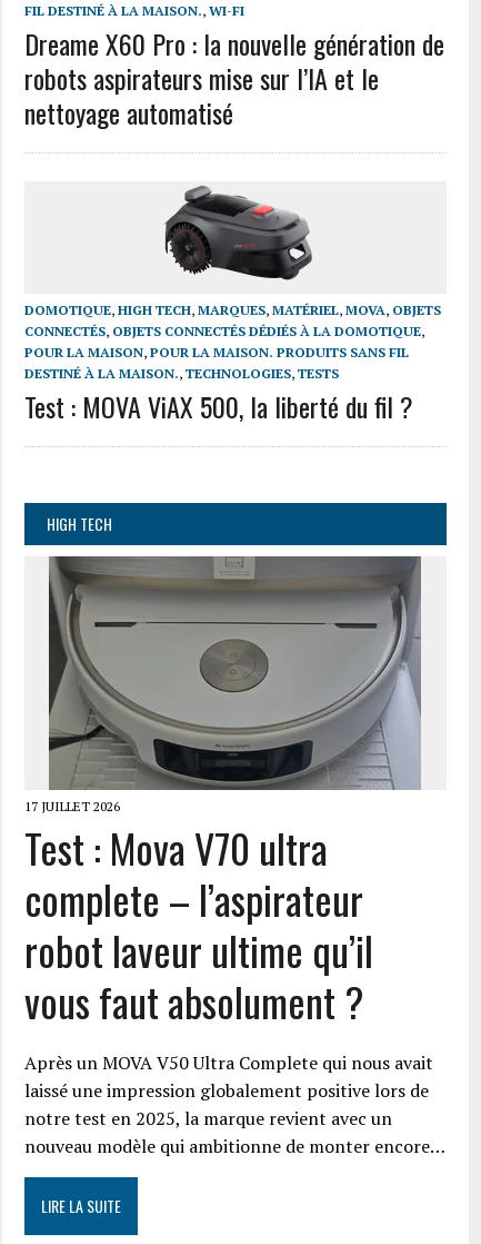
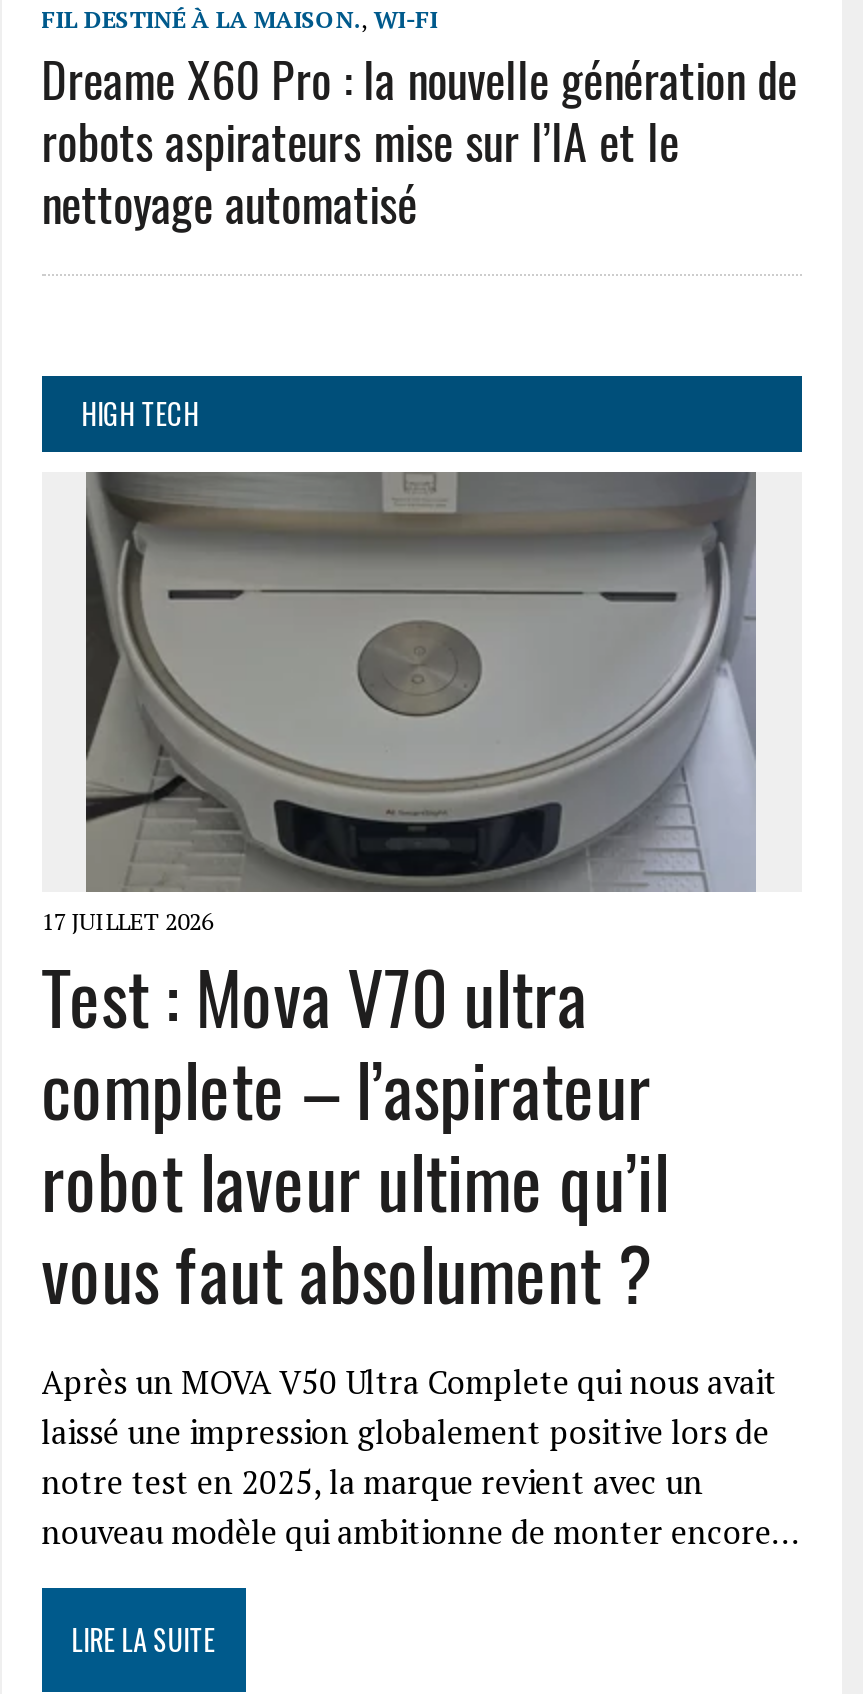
[24,185,441,426] [image] | DOMOTIQUE, HIGH TECH, MARQUES, MATÉRIEL, MOVA, OBJETS | CONNECTÉS, OBJETS CONNECTÉS DÉDIÉS À LA DOMOTIQUE, | POUR LA MAISON, POUR LA MAISON. PRODUITS SANS FIL | DESTINÉ À LA MAISON., TECHNOLOGIES, TESTS | Test : MOVA ViAX 500, la liberté du fil ? -> none

